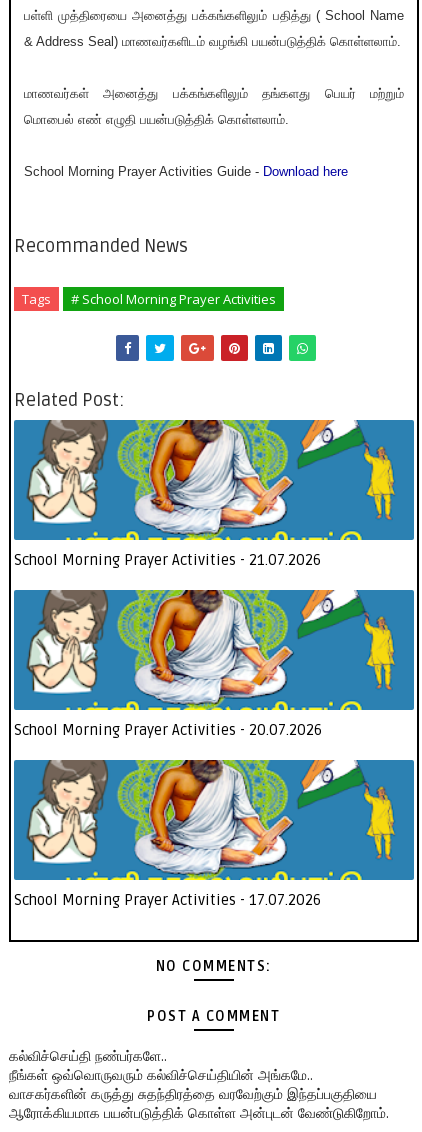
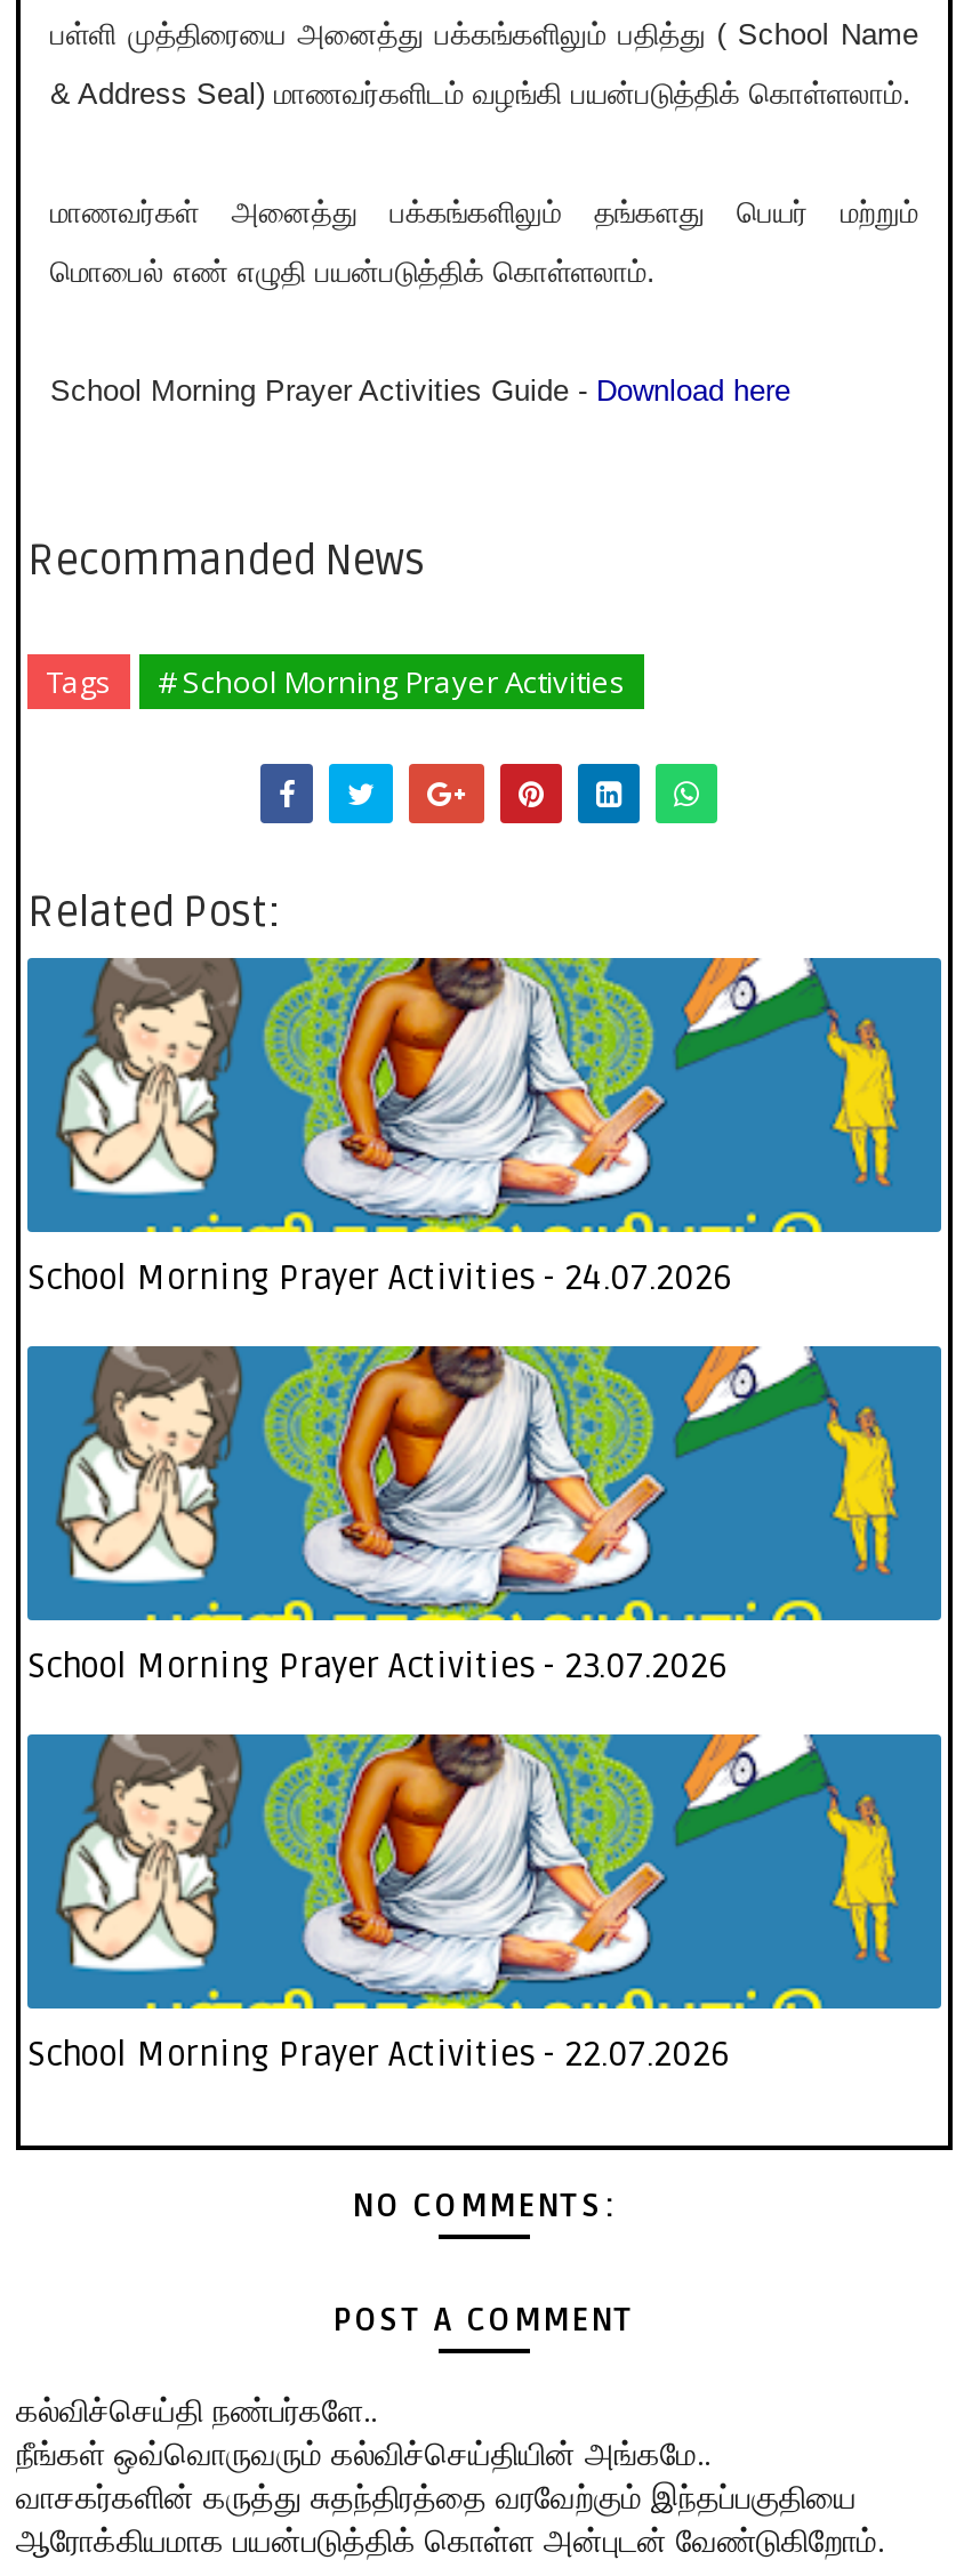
[14,551,321,569] School Morning Prayer Activities - 21.07.2026 -> [27,1258,731,1299] School Morning Prayer Activities - 24.07.2026
[14,721,322,739] School Morning Prayer Activities - 20.07.2026 -> [27,1646,726,1687] School Morning Prayer Activities - 23.07.2026
[14,891,321,909] School Morning Prayer Activities - 17.07.2026 -> [27,2034,729,2075] School Morning Prayer Activities - 22.07.2026

